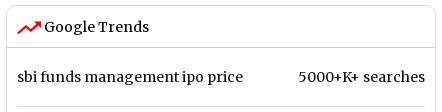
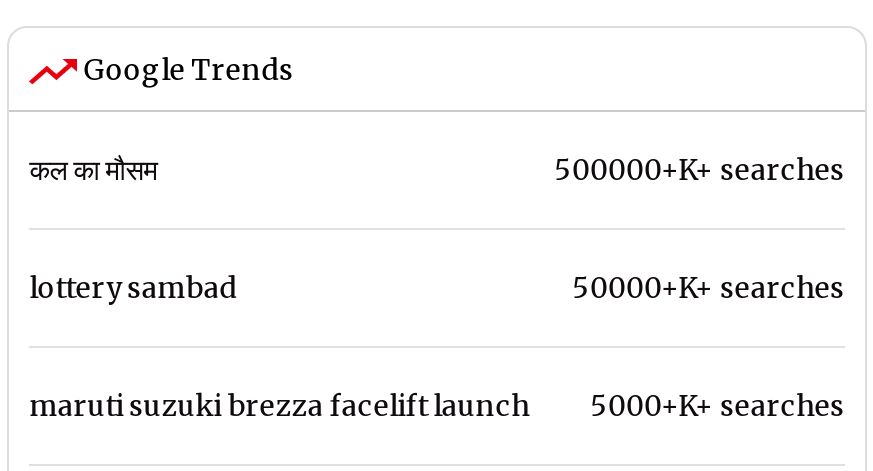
[17,68,243,86] sbi funds management ipo price -> [30,152,844,424] कल का मौसम | 500000+K+ searches | lottery sambad | 50000+K+ searches | maruti suzuki brezza facelift launch

